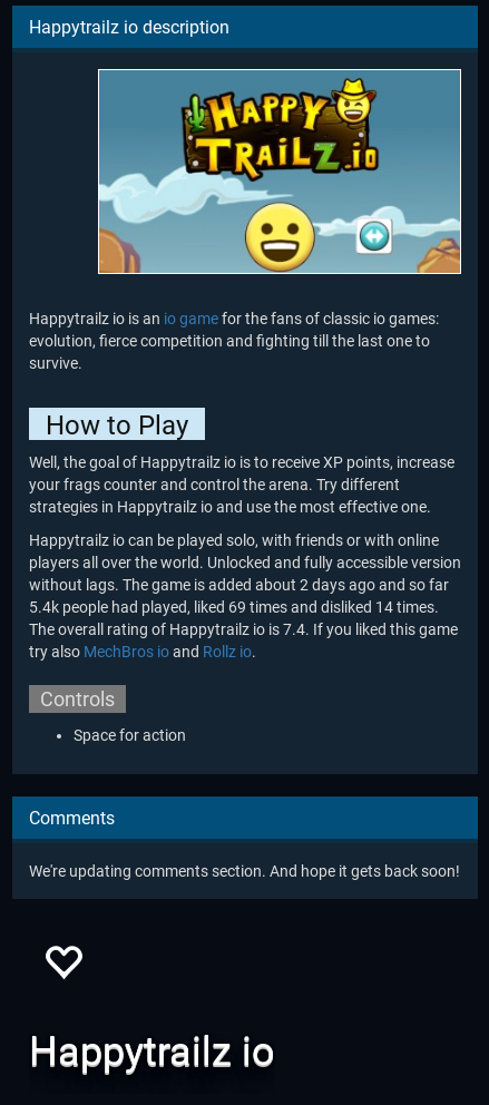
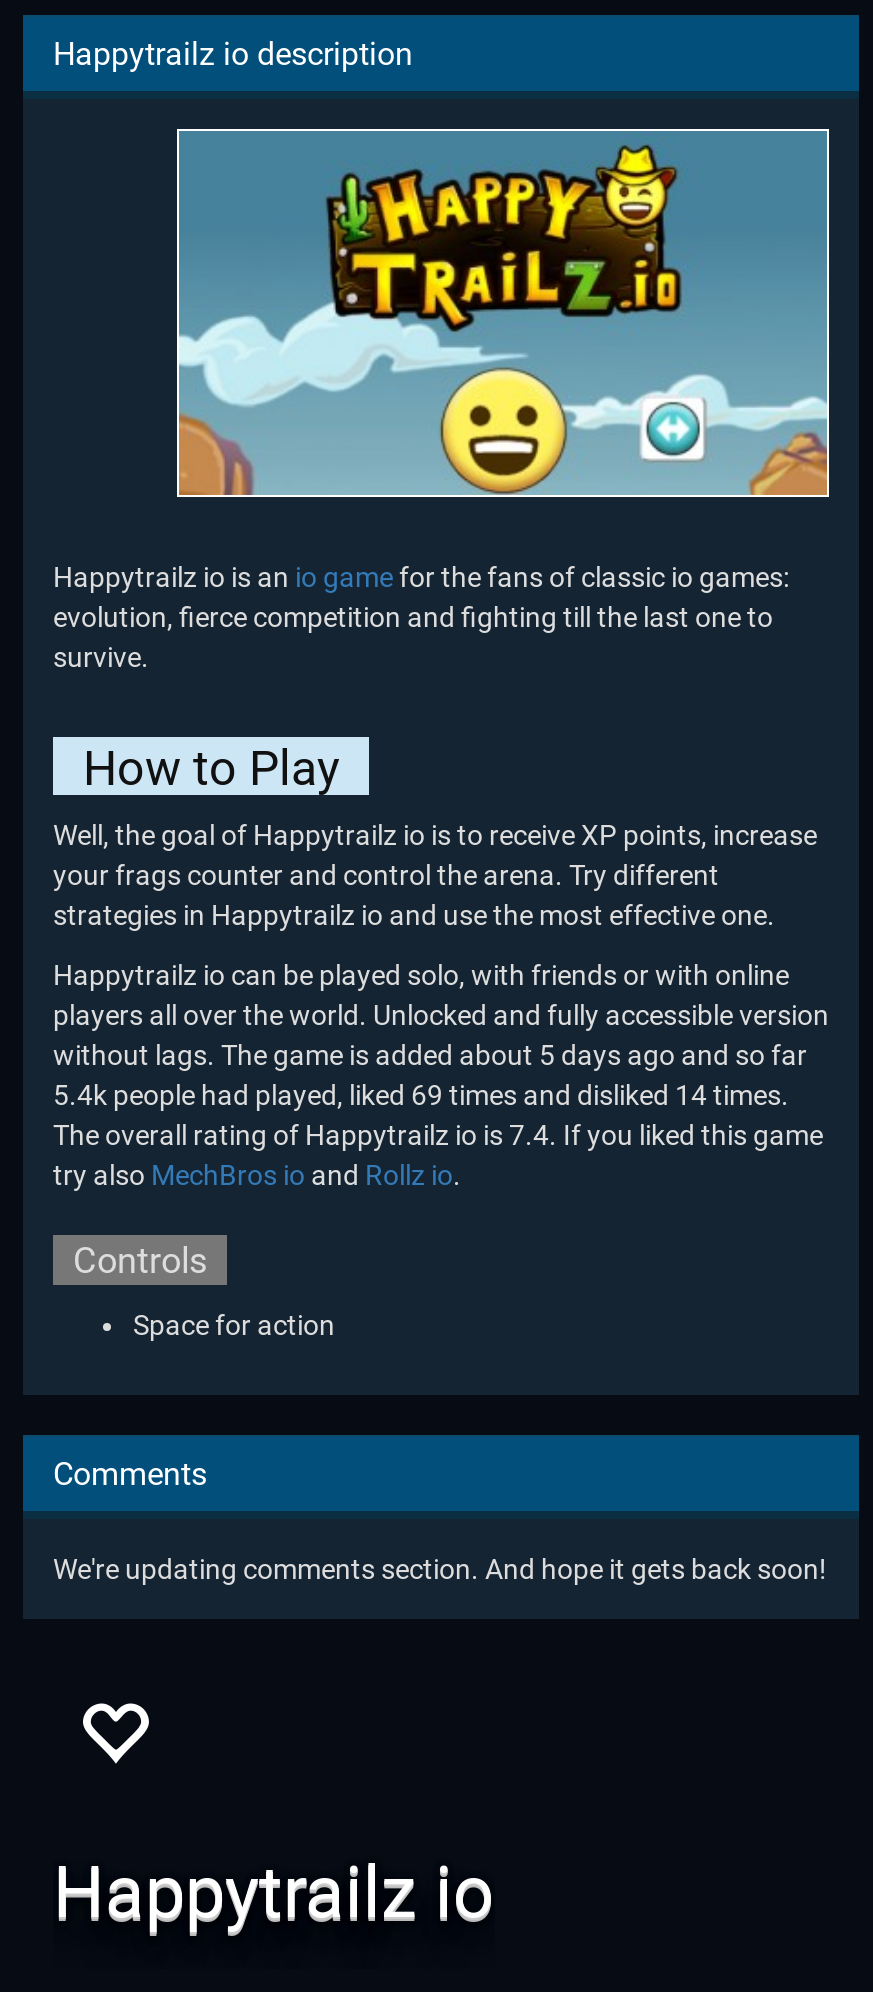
[29,575,449,593] without lags. The game is added about 2 days ago and so far -> [53,1038,807,1070] without lags. The game is added about 5 days ago and so far

